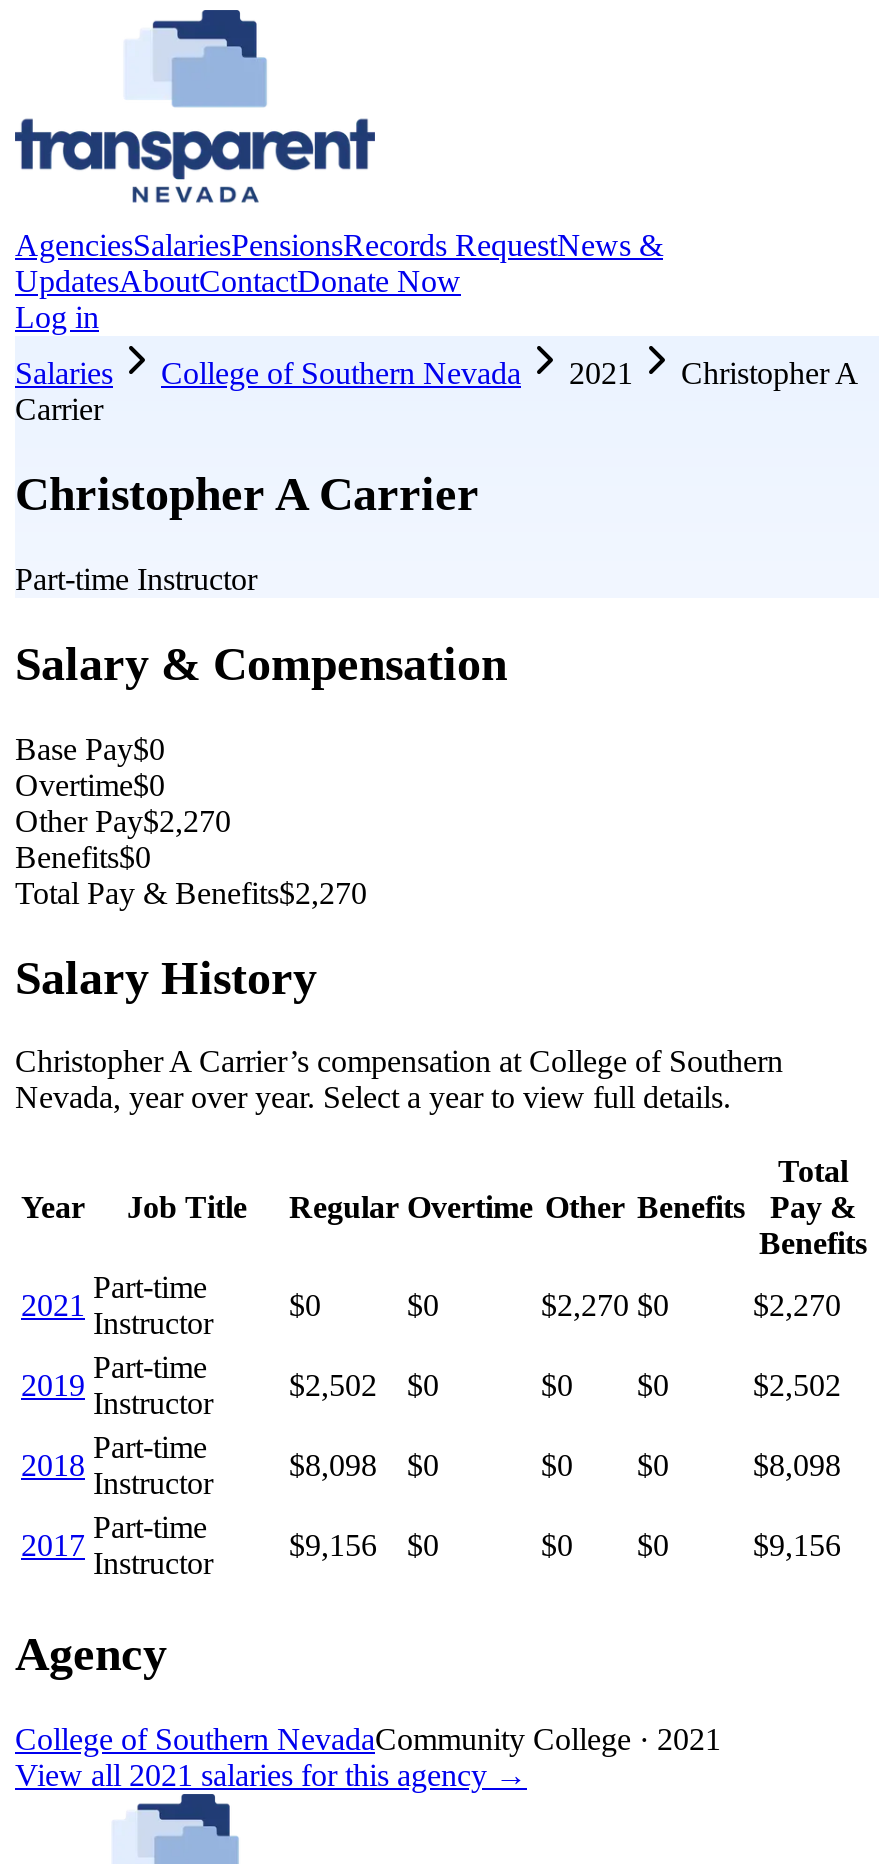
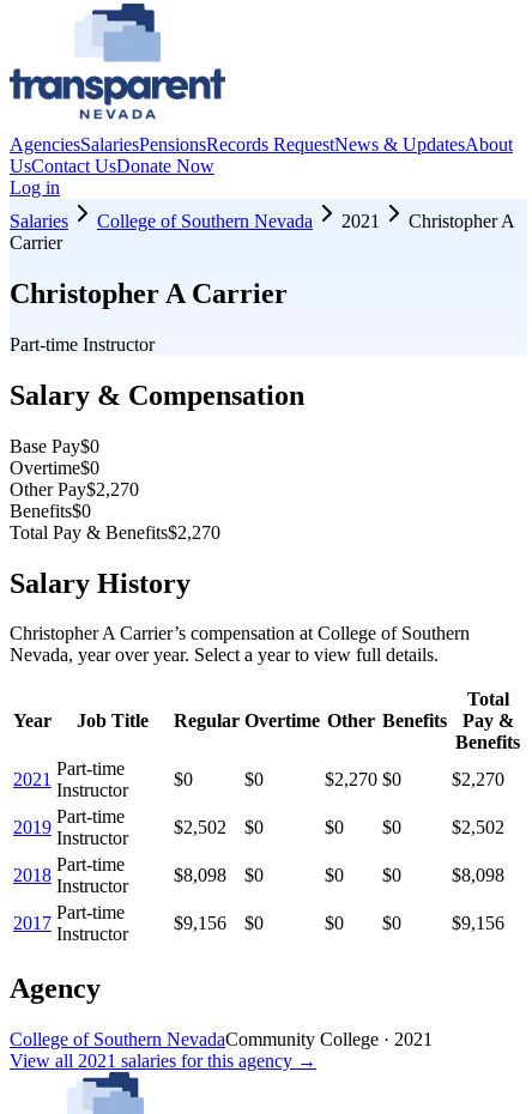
[15,228,663,298] AgenciesSalariesPensionsRecords RequestNews & | UpdatesAboutContactDonate Now -> [10,134,513,176] AgenciesSalariesPensionsRecords RequestNews & UpdatesAbout | UsContact UsDonate Now

